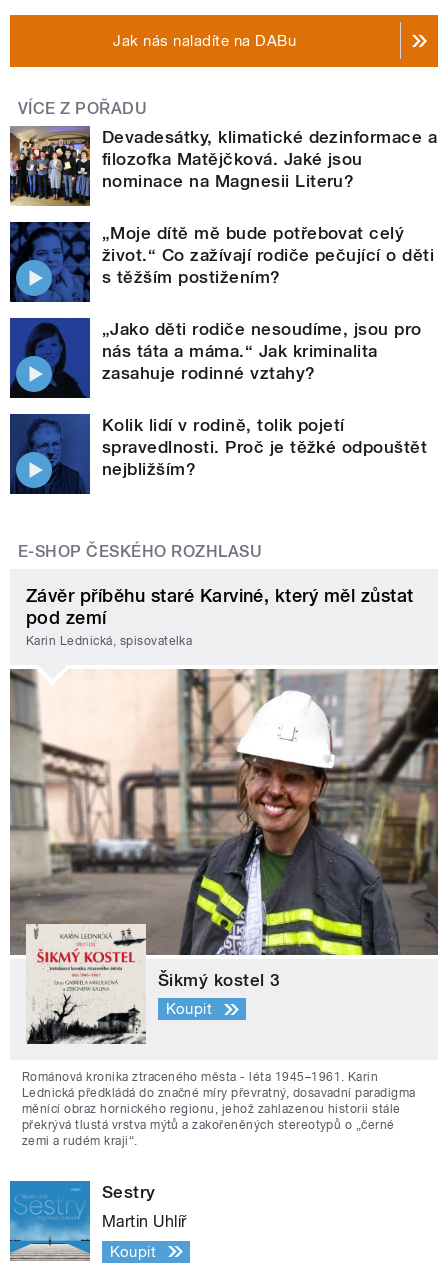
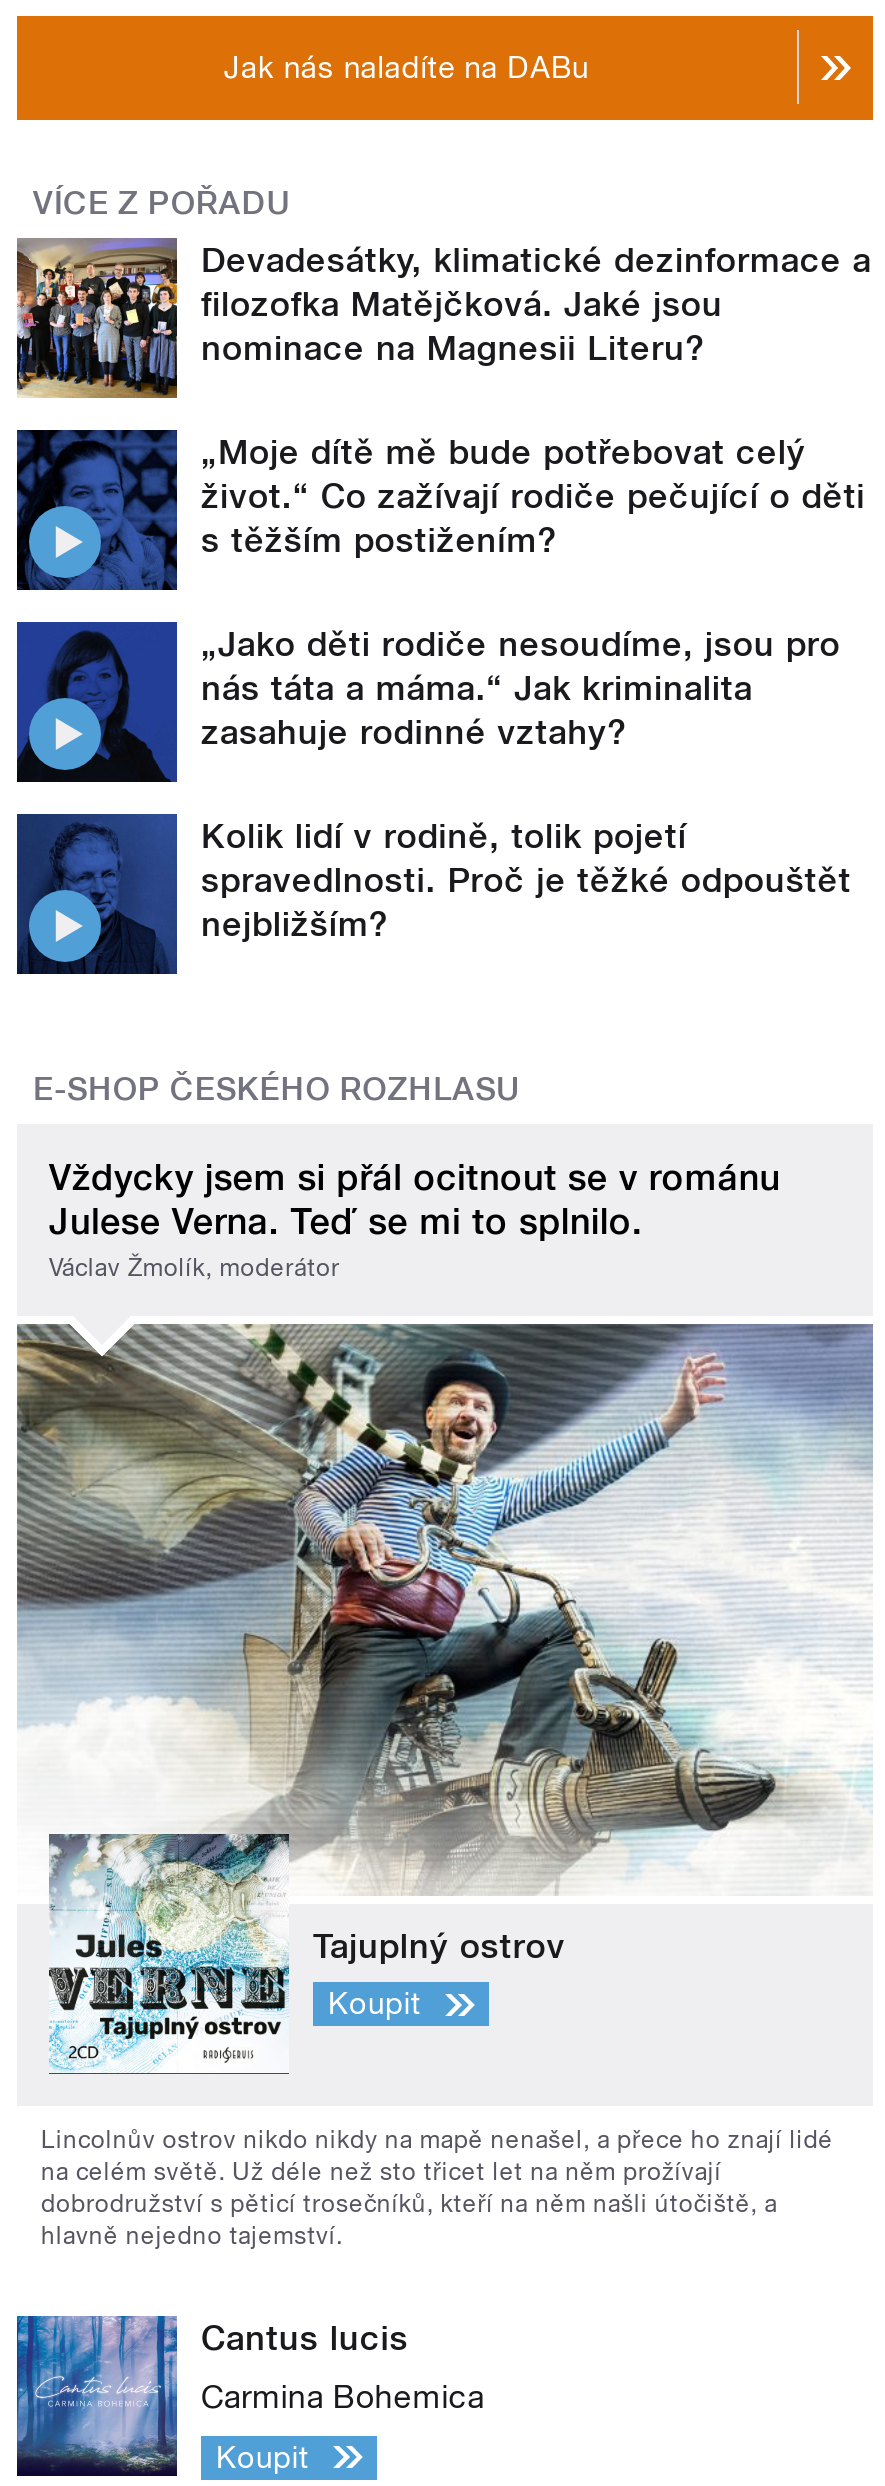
[26,585,414,648] Závěr příběhu staré Karviné, který měl zůstat | pod zemí | Karin Lednická, spisovatelka -> [49,1156,780,1283] Vždycky jsem si přál ocitnout se v románu | Julese Verna. Teď se mi to splnilo. | Václav Žmolík, moderátor
[9,668,439,1045] [image] | Šikmý kostel 3 -> [17,1322,873,2074] [image] | Tajuplný ostrov
[22,1070,416,1148] Románová kronika ztraceného města - léta 1945–1961. Karin | Lednická předkládá do značné míry převratný, dosavadní paradigma | měnící obraz hornického regionu, jehož zahlazenou historii stále | překrývá tlustá vrstva mýtů a zakořeněných stereotypů o „černé | zemi a rudém kraji“. -> [41,2126,833,2250] Lincolnův ostrov nikdo nikdy na mapě nenašel, a přece ho znají lidé | na celém světě. Už déle než sto třicet let na něm prožívají | dobrodružství s pěticí trosečníků, kteří na něm našli útočiště, a | hlavně nejedno tajemství.
[9,1180,156,1260] [image] | Sestry -> [15,2316,409,2476] [image] | Cantus lucis
[102,1212,187,1231] Martin Uhlíř -> [201,2378,484,2416] Carmina Bohemica

